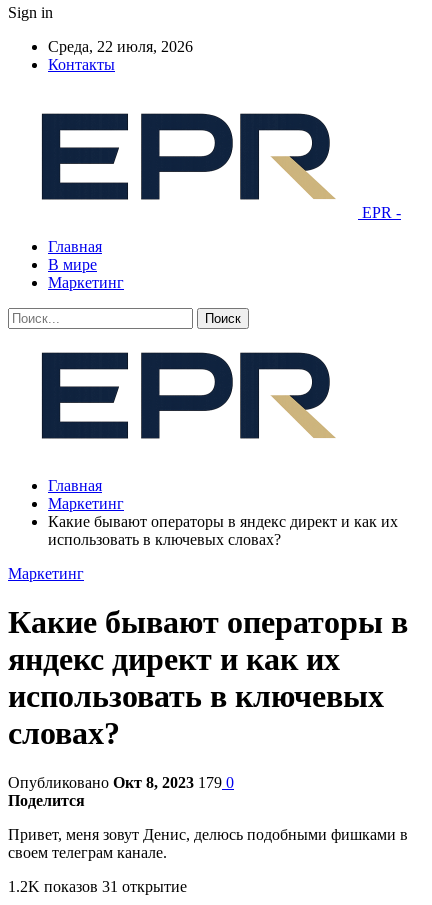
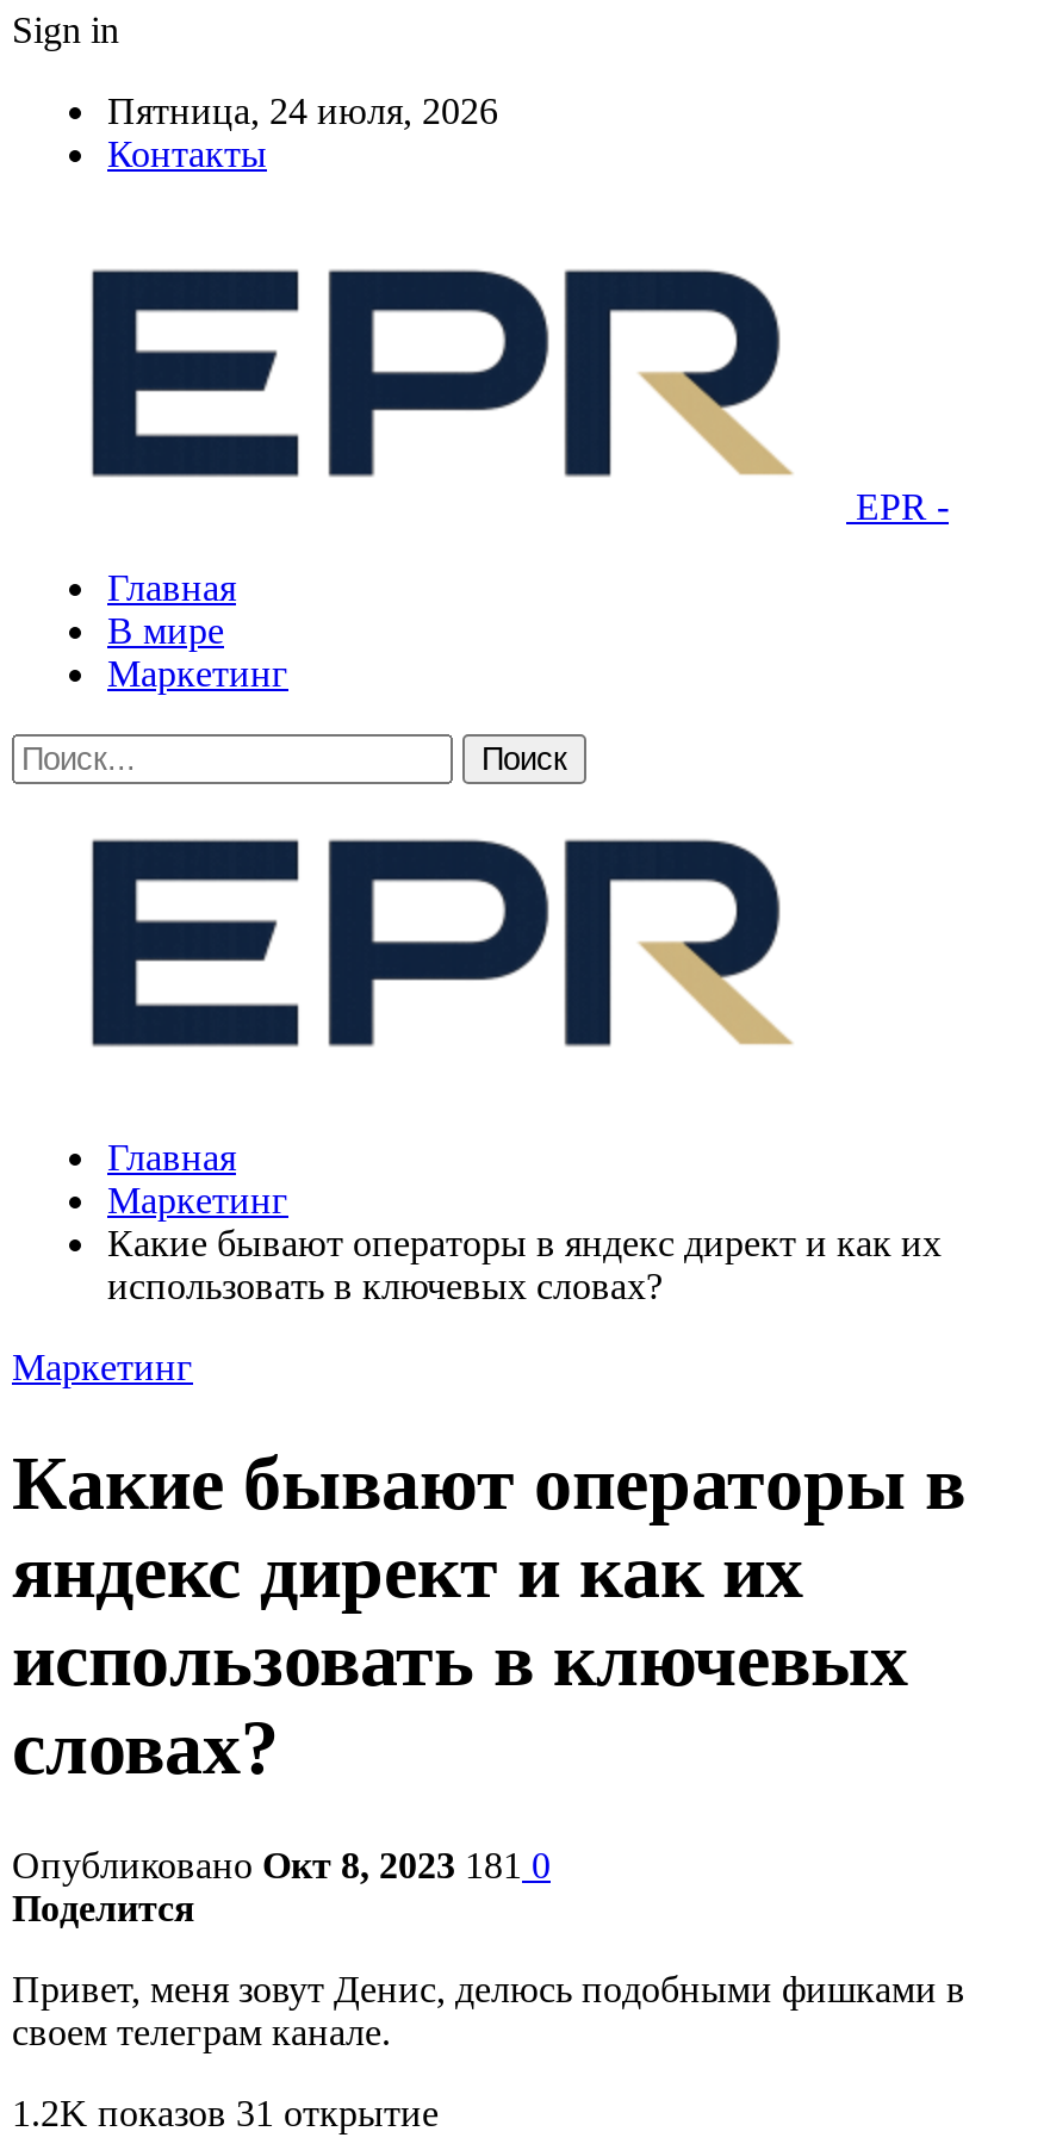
[48,38,193,55] Среда, 22 июля, 2026 -> [107,91,498,131] Пятница, 24 июля, 2026
[8,774,234,791] Опубликовано Окт 8, 2023 179 0 -> [12,1845,551,1885] Опубликовано Окт 8, 2023 181 0

